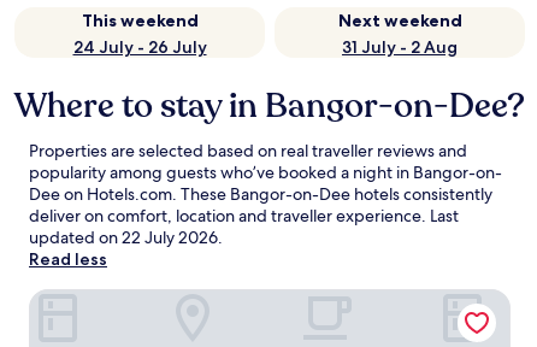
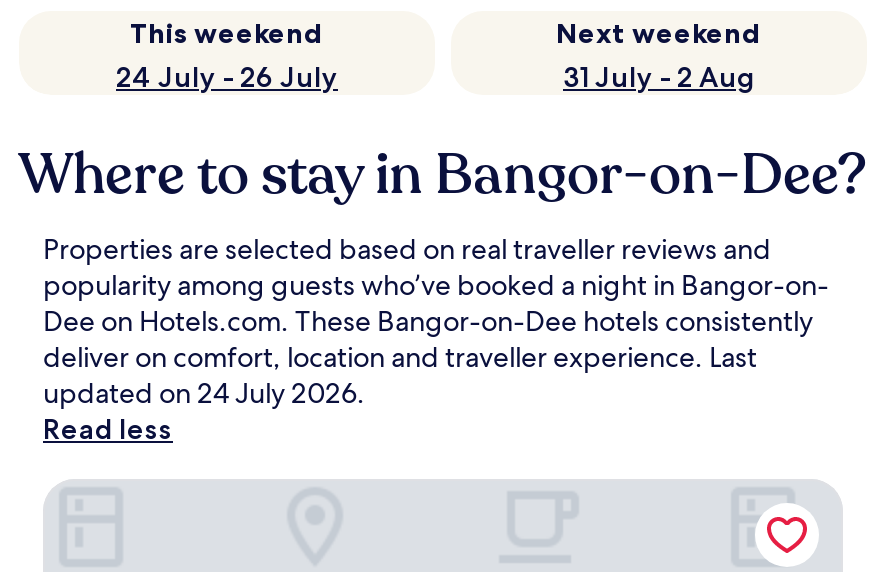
[29,227,223,248] updated on 22 July 2026. -> [43,375,365,411] updated on 24 July 2026.

